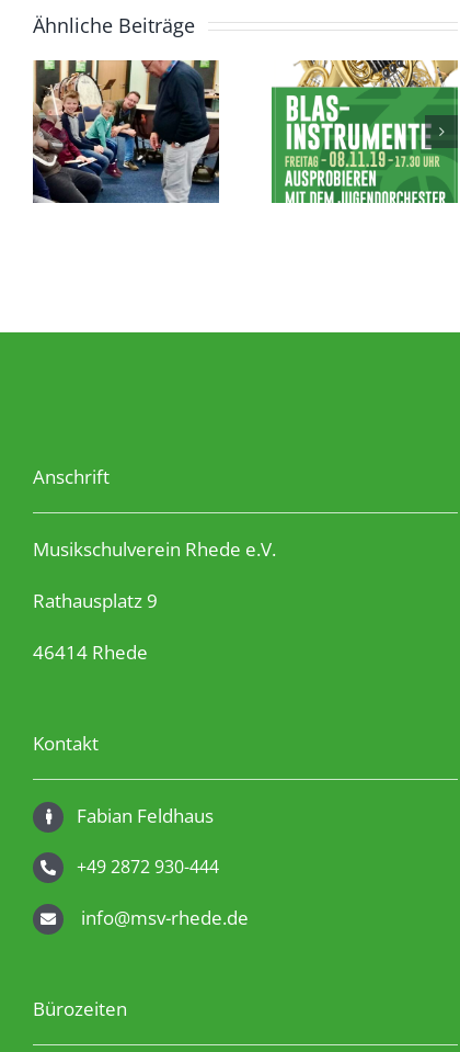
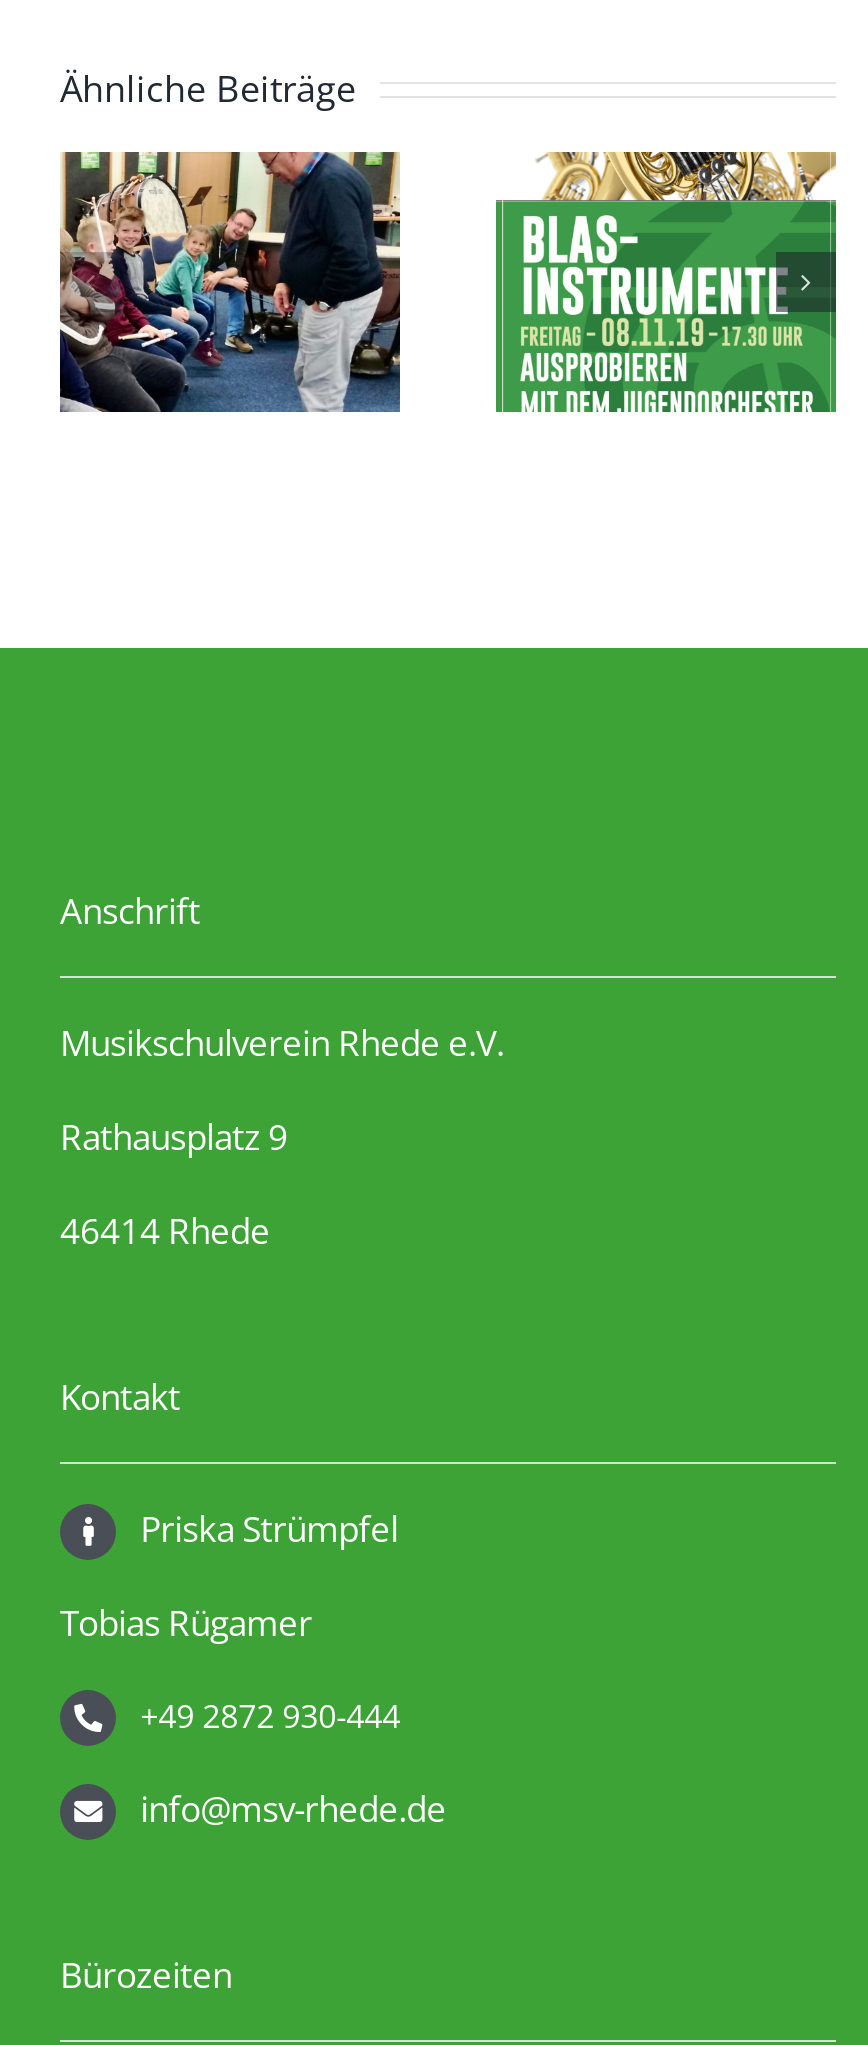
[73,802,214,828] Fabian Feldhaus -> [60,1504,398,1646] Priska Strümpfel | Tobias Rügamer

